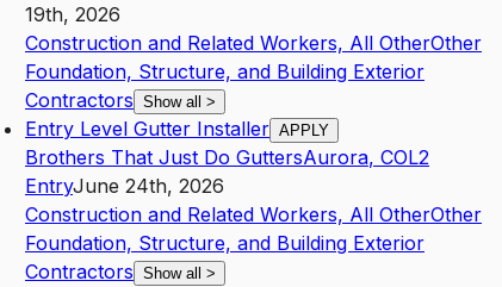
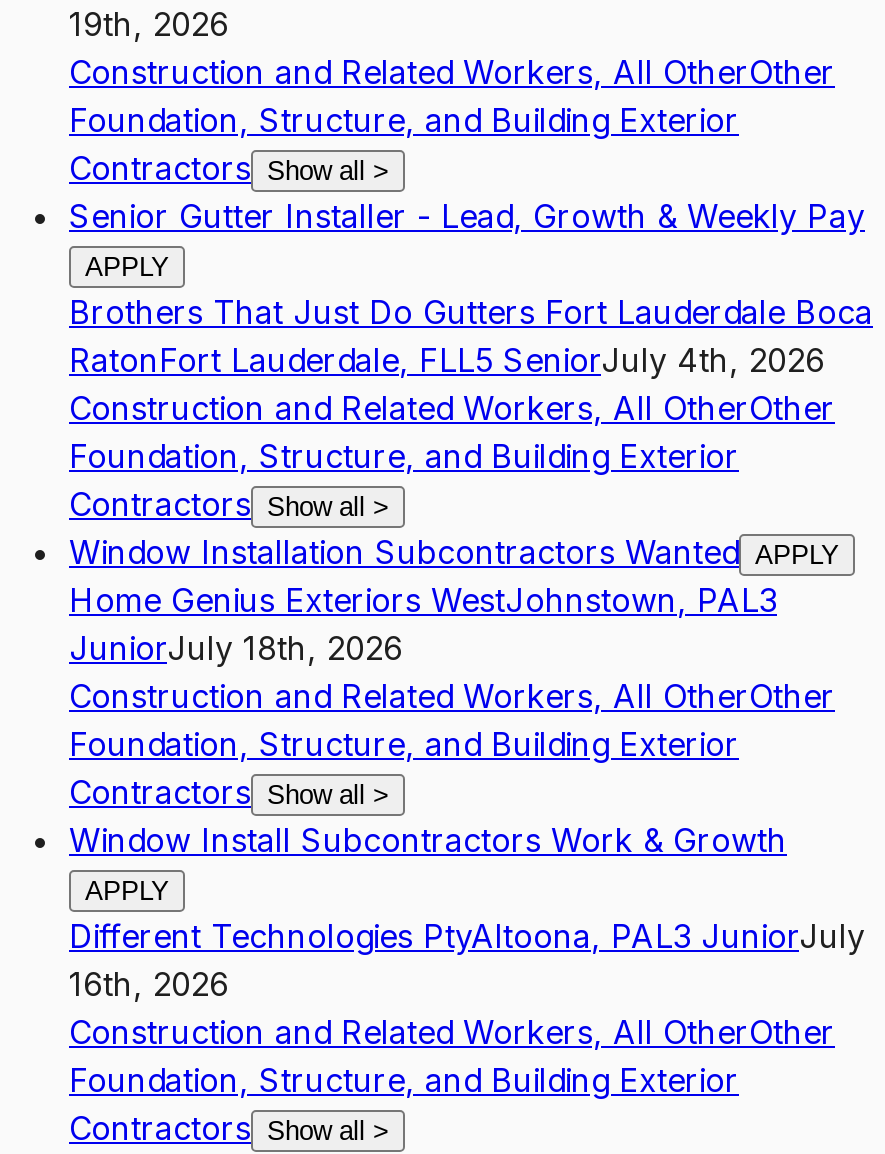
[25,117,429,198] Entry Level Gutter Installer APPLY | Brothers That Just Do GuttersAurora, COL2 | EntryJune 24th, 2026 -> [69,196,873,1004] Senior Gutter Installer - Lead, Growth & Weekly Pay | APPLY | Brothers That Just Do Gutters Fort Lauderdale Boca | Raton Fort Lauderdale, FLL5 SeniorJuly 4th, 2026 | Construction and Related Workers, All OtherOther | Foundation, Structure, and Building Exterior | Contractors Show all> | Window Installation Subcontractors Wanted APPLY | Home Genius Exteriors WestJohnstown, PAL3 | JuniorJuly 18th, 2026 | Construction and Related Workers, All OtherOther | Foundation, Structure, and Building Exterior | Contractors Show all> | Window Install Subcontractors Work & Growth | APPLY | Different Technologies PtyAltoona, PAL3 JuniorJuly | 16th, 2026

